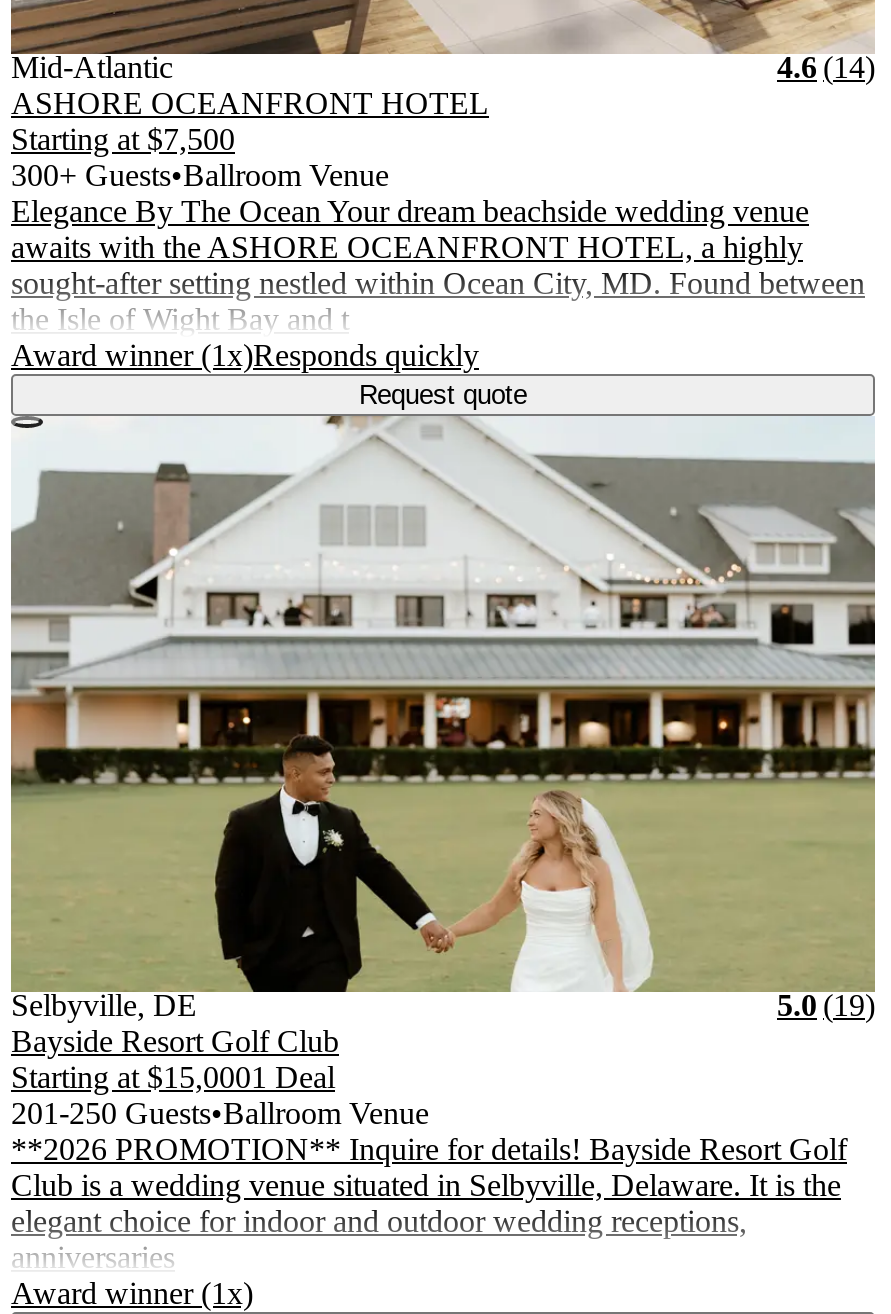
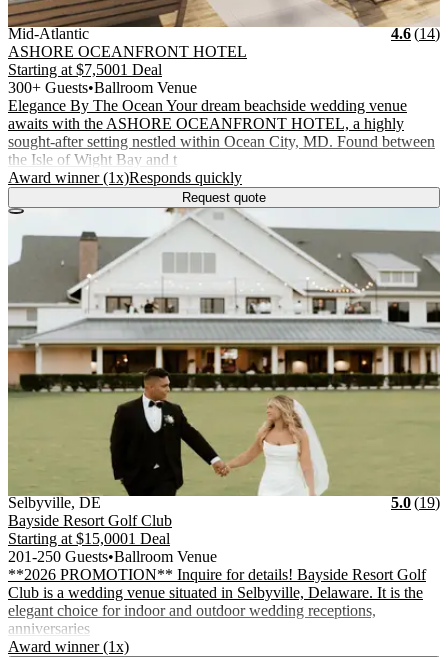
[11,123,235,157] Starting at $7,500 -> [8,61,162,78] Starting at $7,5001 Deal

